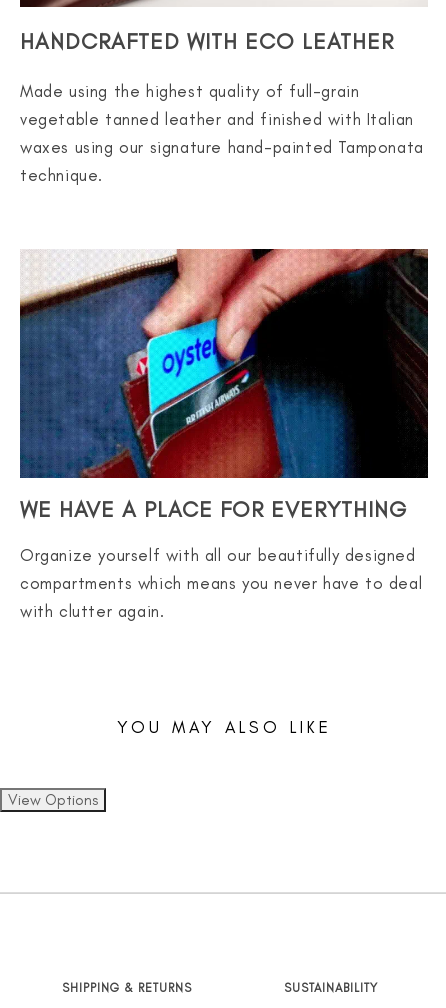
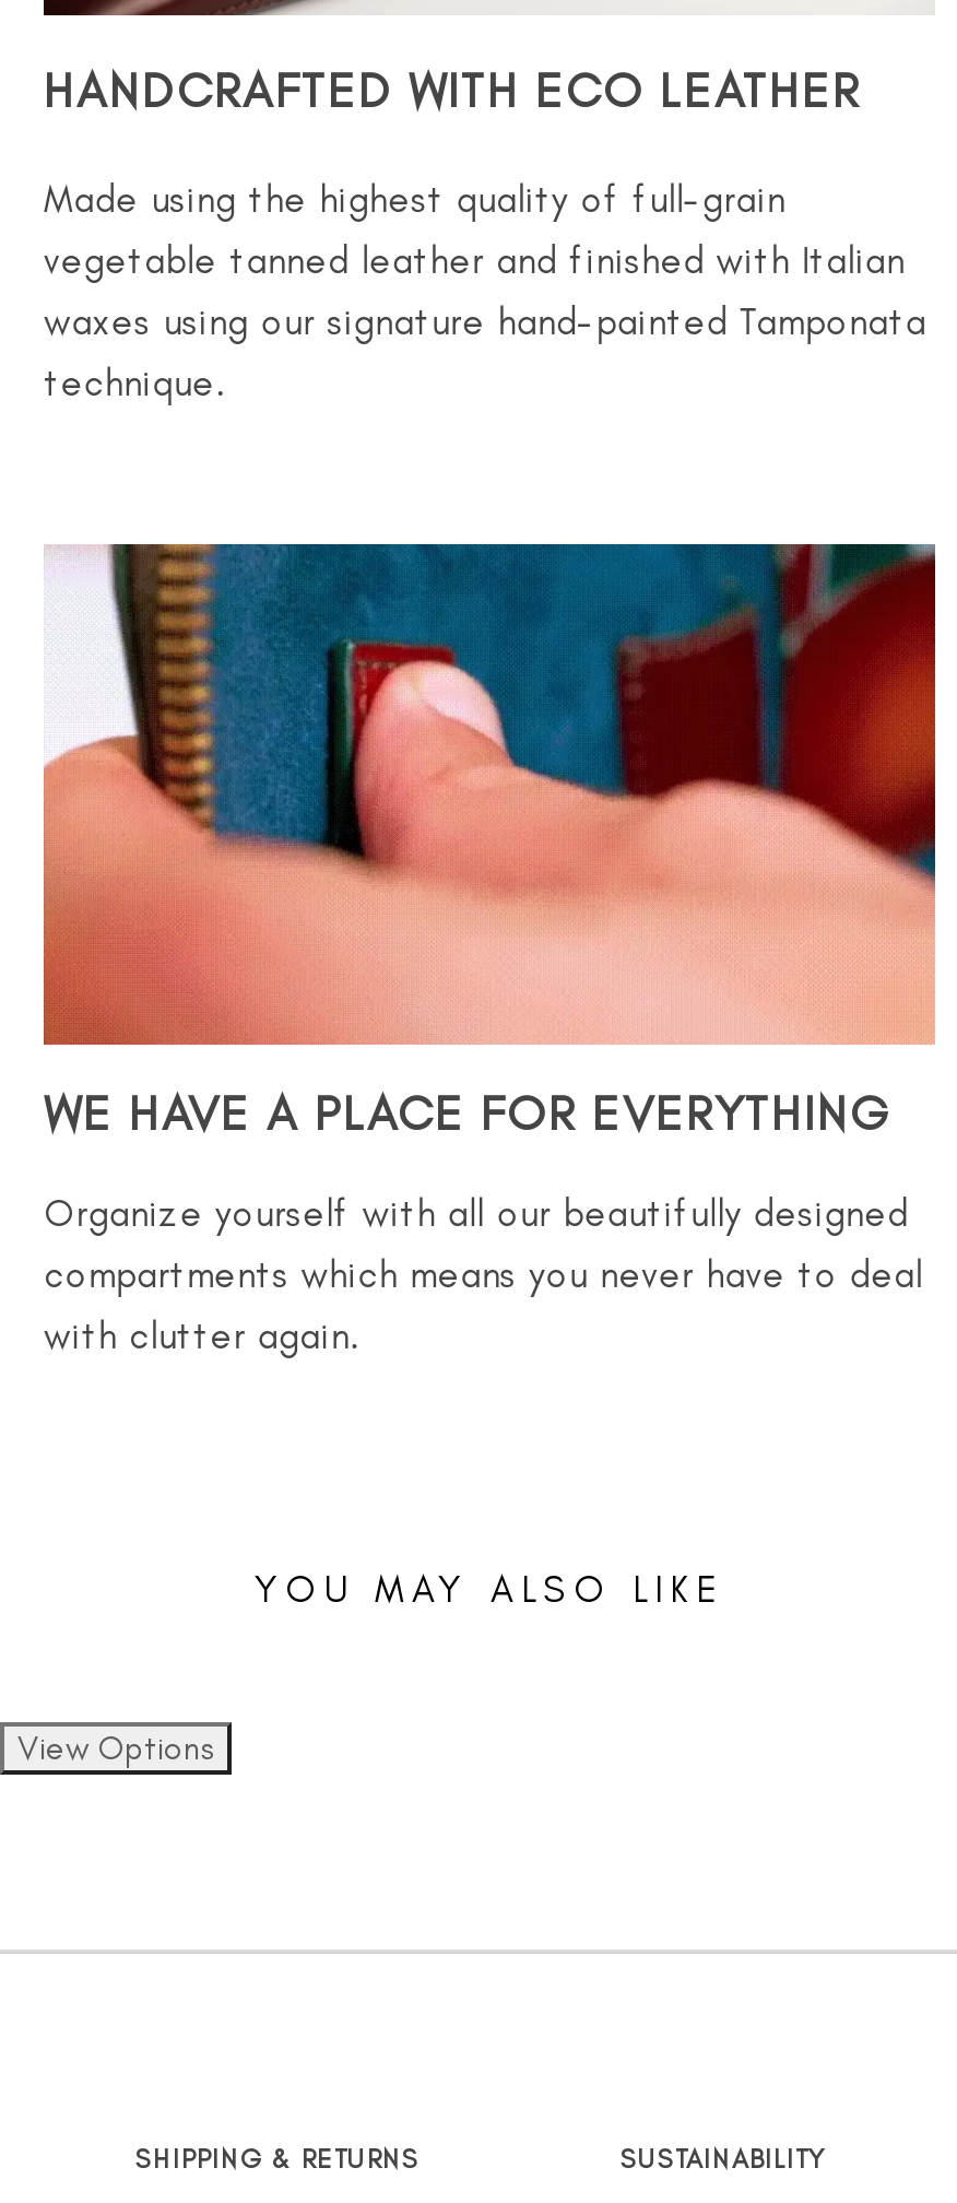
[19,248,429,479] [image] -> [42,542,937,1047] [image]

